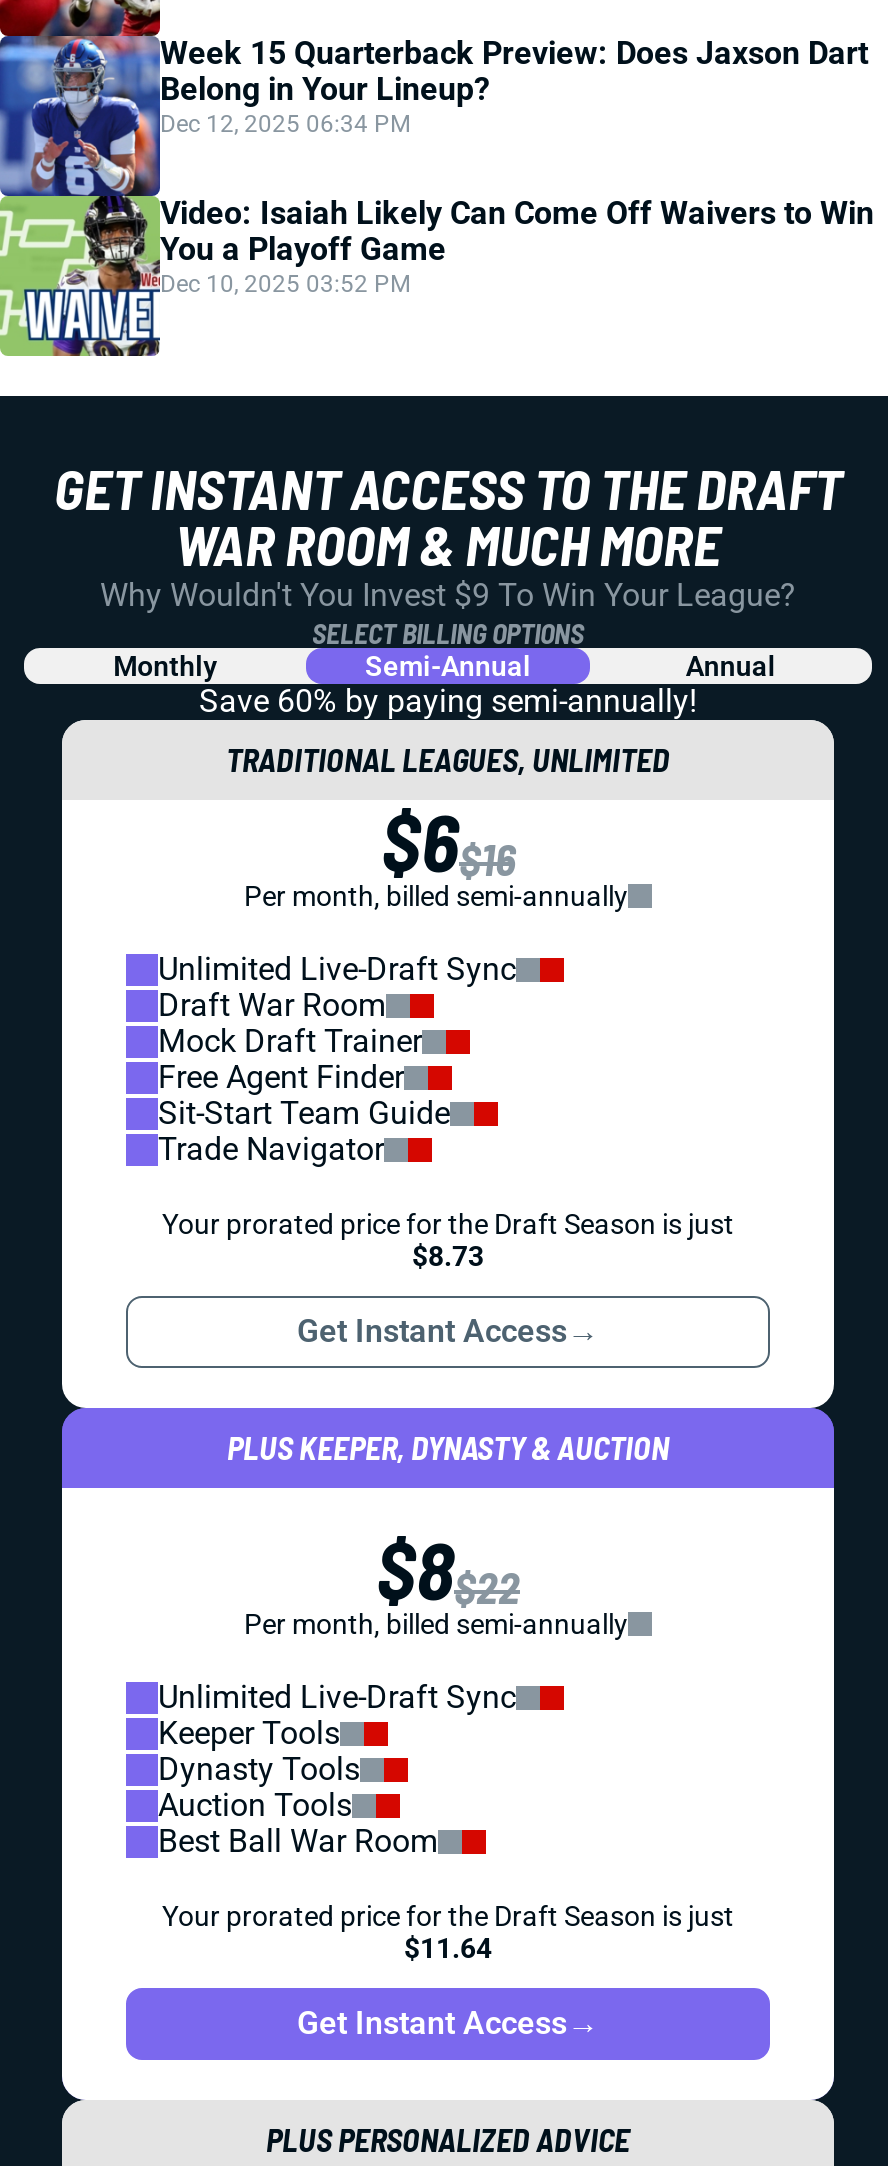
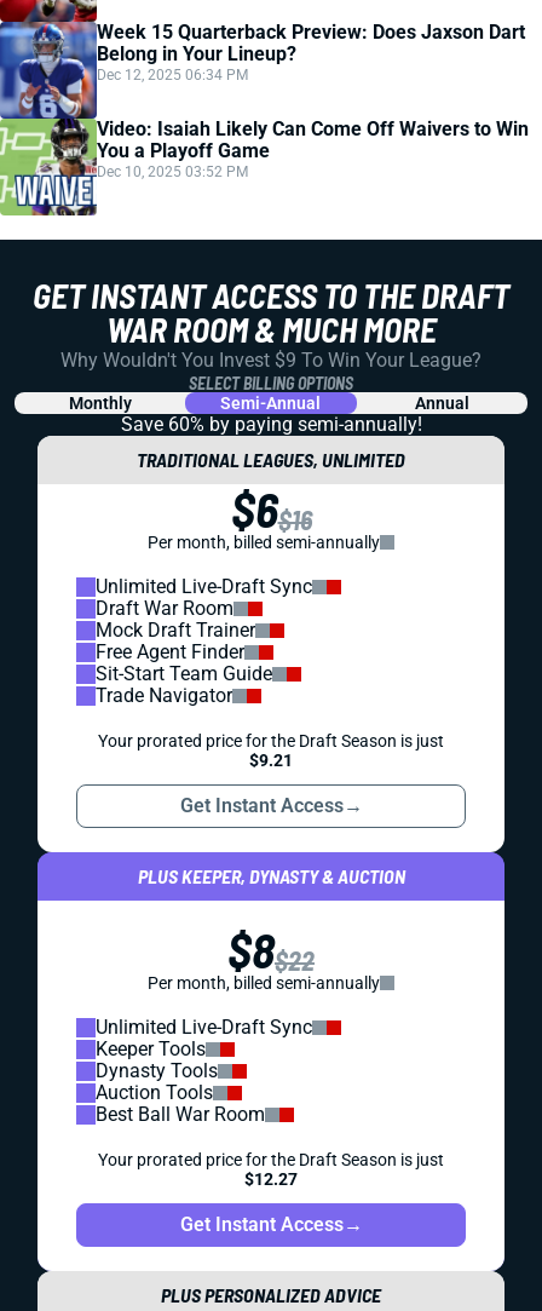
[412,1240,484,1272] $8.73 -> [249,751,293,770] $9.21
[404,1932,492,1964] $11.64 -> [244,1169,298,1189] $12.27

